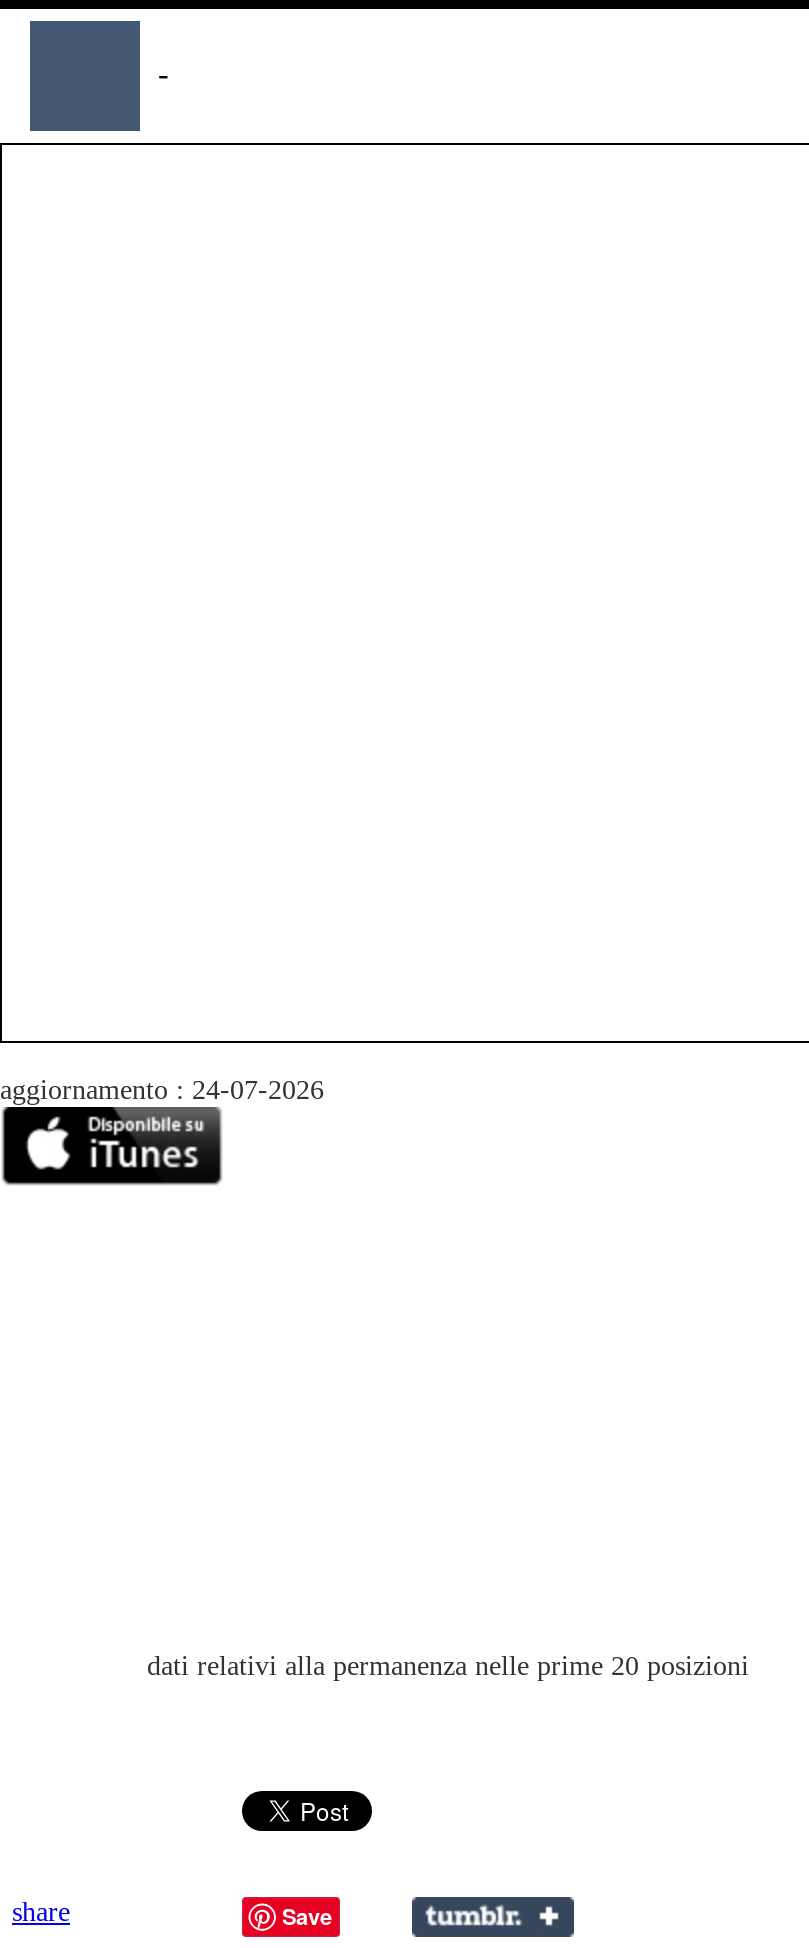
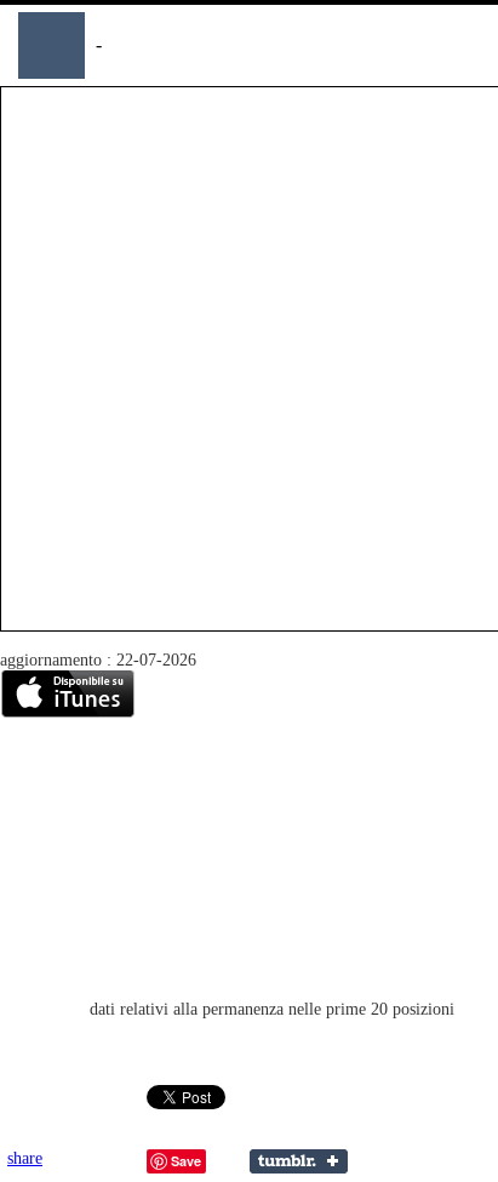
[0,1075,324,1105] aggiornamento : 24-07-2026 -> [0,651,196,669] aggiornamento : 22-07-2026

